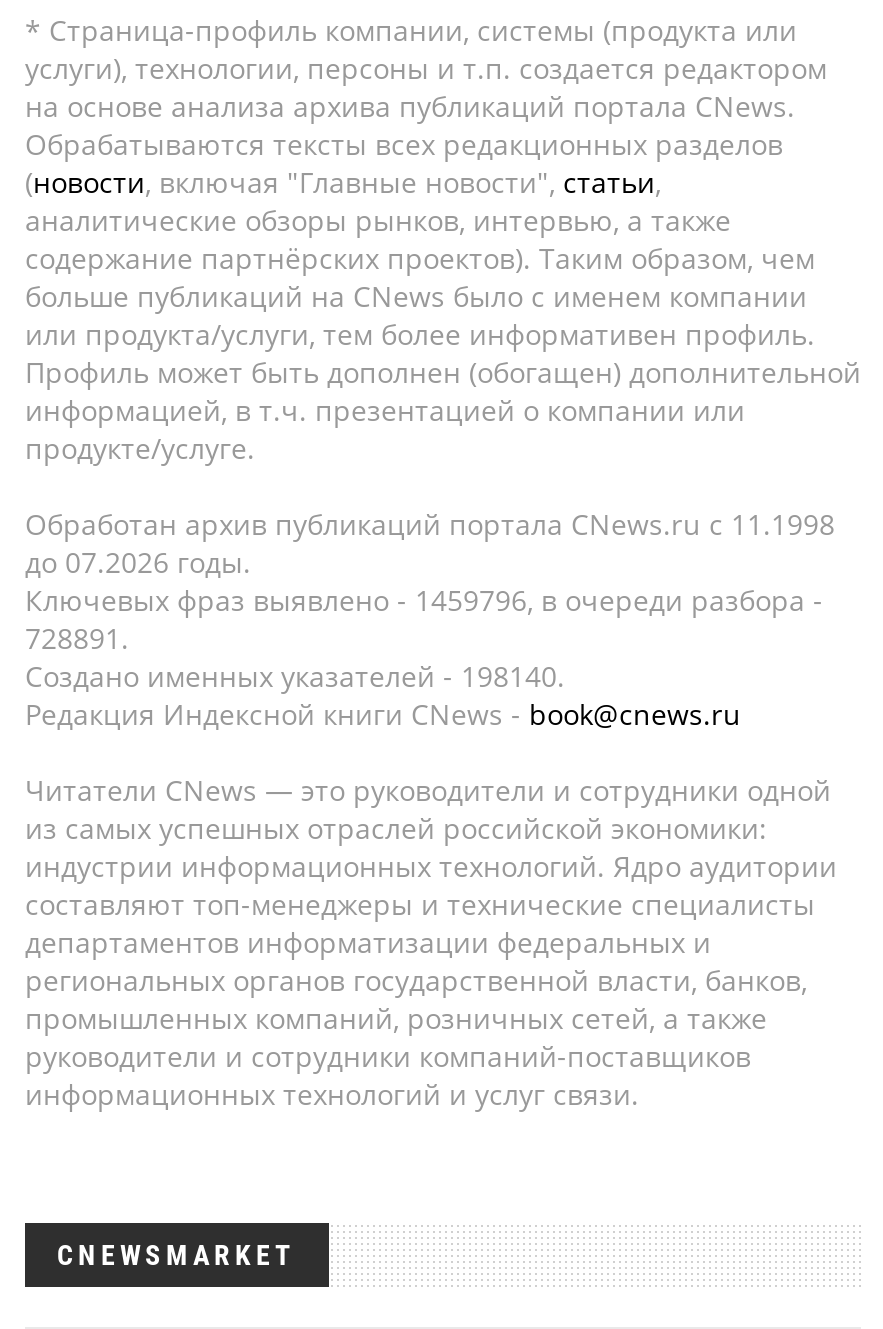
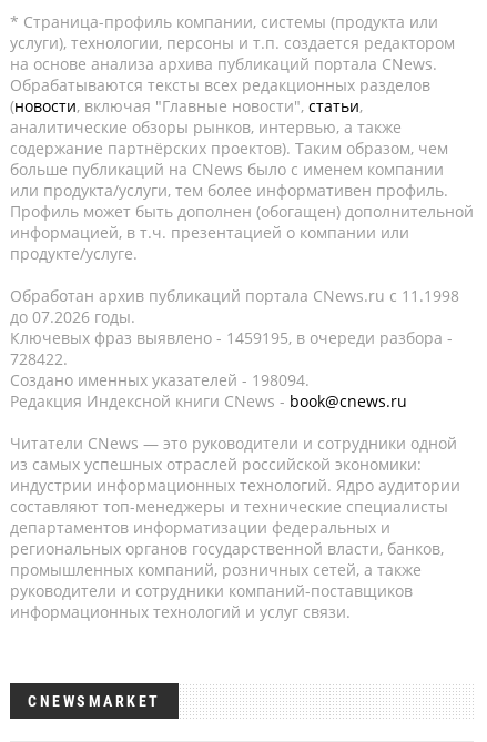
[25,581,823,619] Ключевых фраз выявлено - 1459796, в очереди разбора - -> [10,327,453,348] Ключевых фраз выявлено - 1459195, в очереди разбора -
[25,619,129,657] 728891. -> [10,348,68,369] 728422.
[25,657,565,695] Создано именных указателей - 198140. -> [10,369,310,390] Создано именных указателей - 198094.

